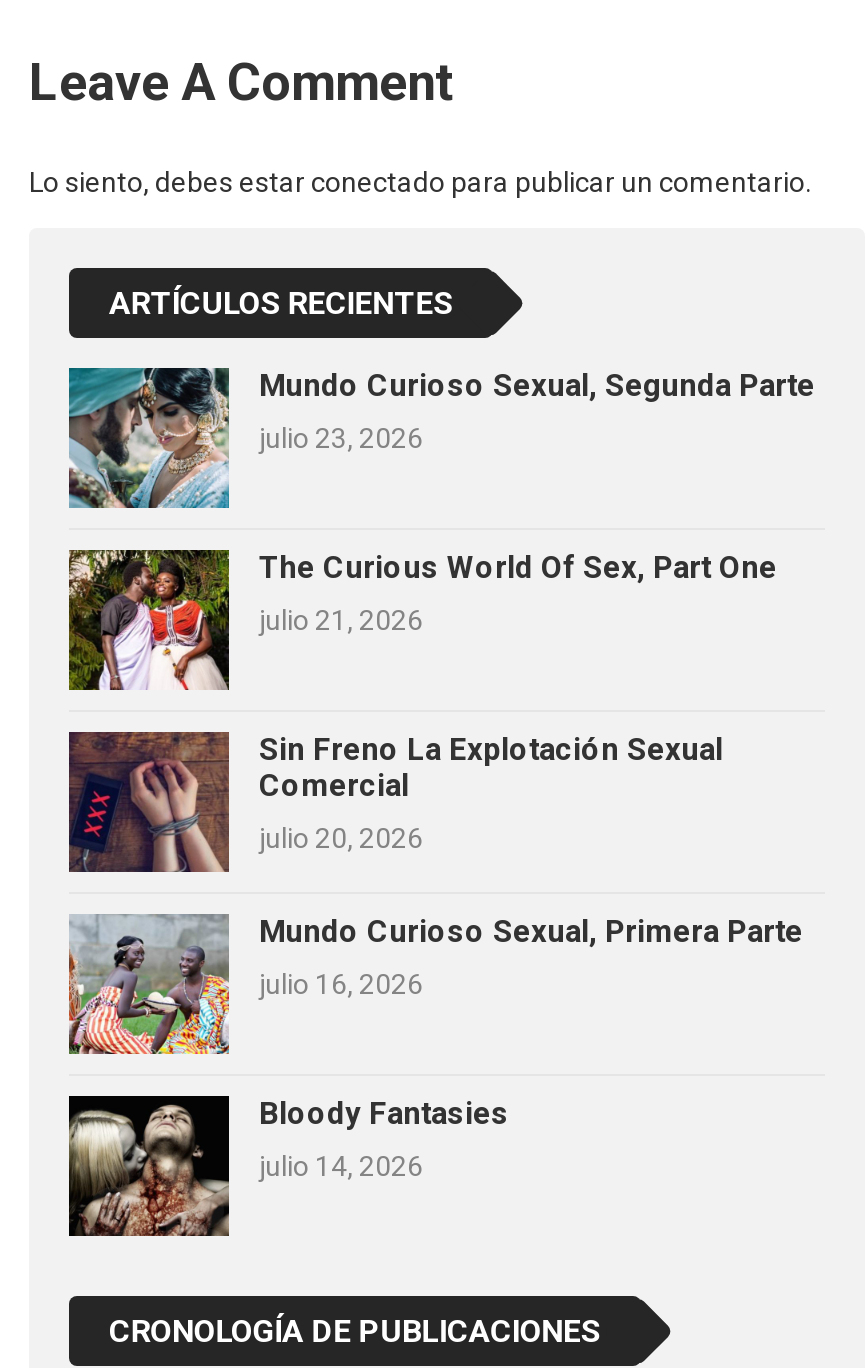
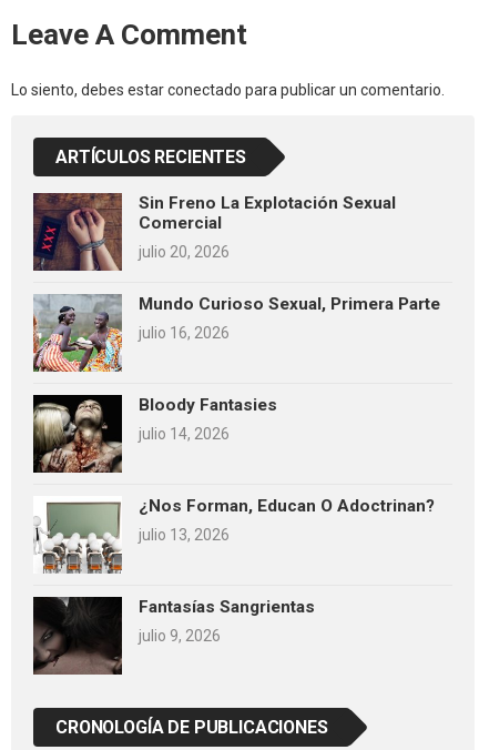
[67,366,815,510] [image] | Mundo Curioso Sexual, Segunda Parte | julio 23, 2026 -> none
[67,548,777,692] [image] | The Curious World Of Sex, Part One | julio 21, 2026 -> none
moved [67,728,803,1181] -> [32,191,440,442]: [image] | Sin Freno La Explotación Sexual | Comercial | julio 20, 2026 | Mundo Curioso Sexual, Primera Parte | julio 16, 2026 | Bloody Fantasies | julio 14, 2026
none -> [33,495,435,575] [image] | ¿Nos Forman, Educan O Adoctrinan? | julio 13, 2026
none -> [33,596,315,675] [image] | Fantasías Sangrientas | julio 9, 2026

